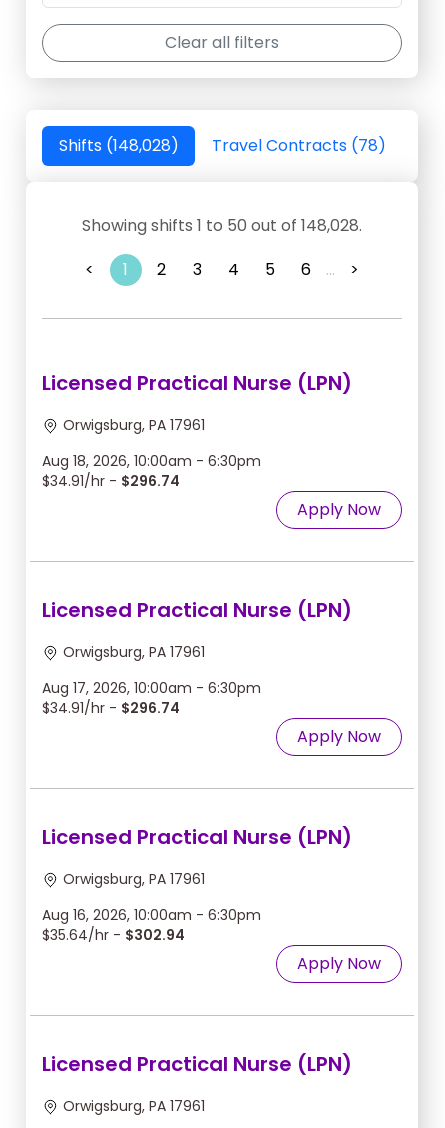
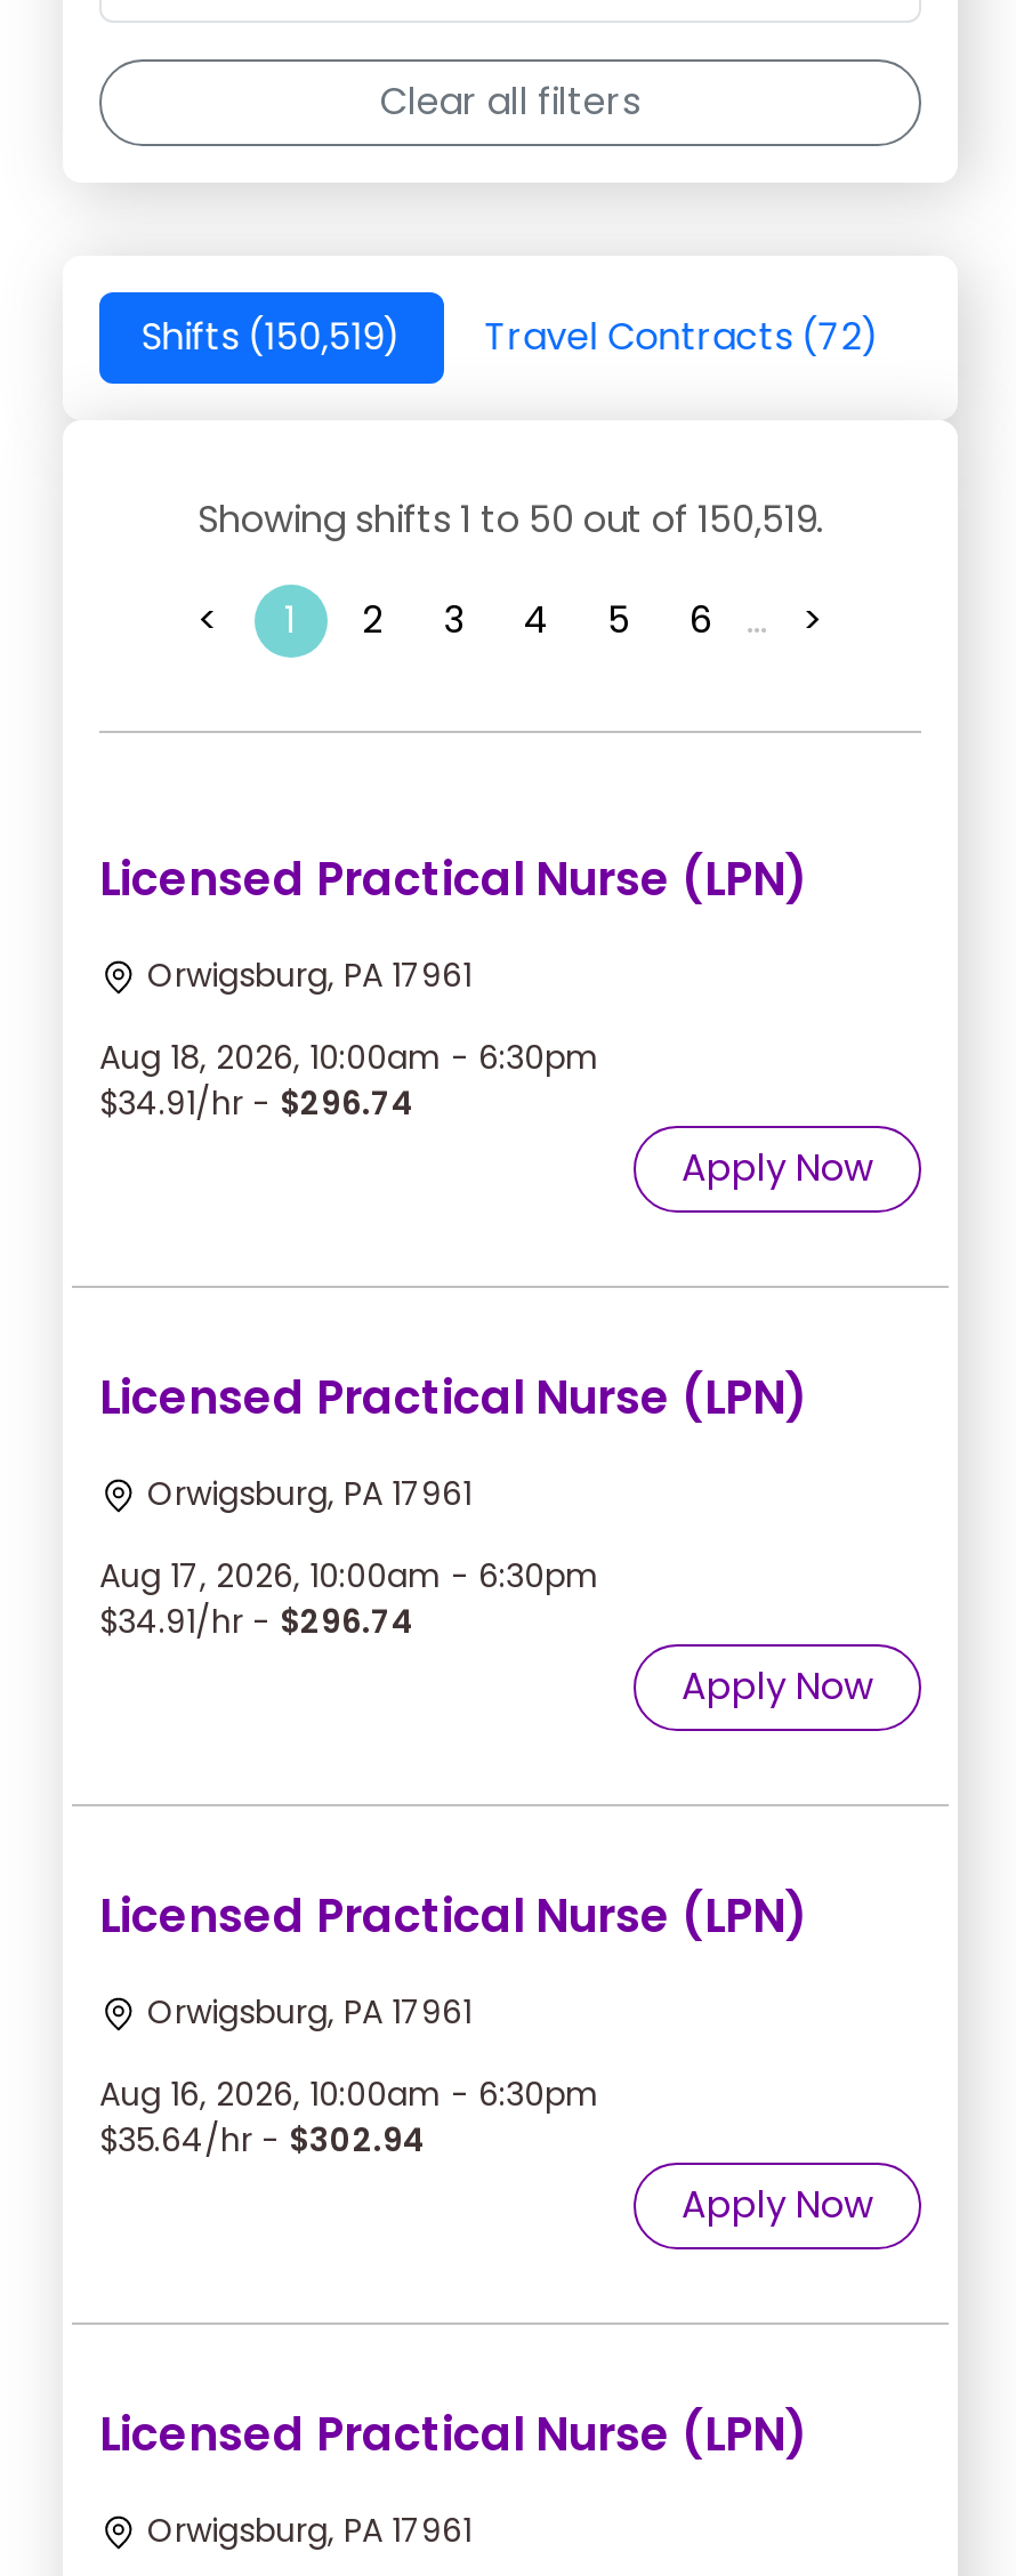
[58,134,178,157] Shifts (148,028) -> [141,311,401,364] Shifts (150,519)
[211,134,385,157] Travel Contracts (78) -> [485,311,880,364] Travel Contracts (72)
[82,214,362,237] Showing shifts 1 to 50 out of 148,028. -> [197,494,823,546] Showing shifts 1 to 50 out of 150,519.

